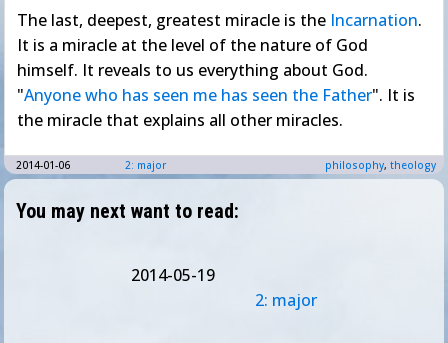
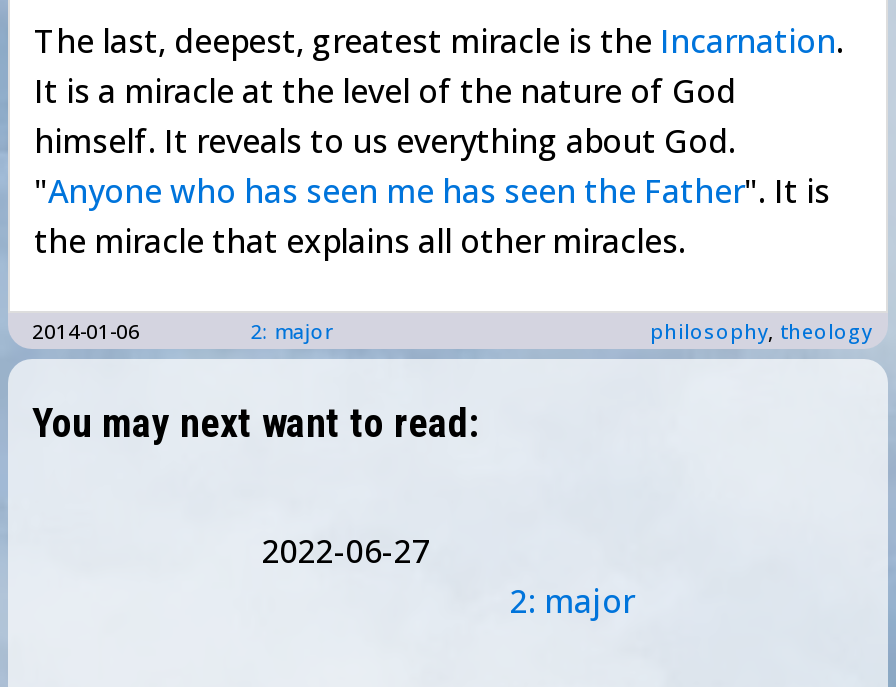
[131,264,215,286] 2014-05-19 -> [262,529,430,573] 2022-06-27

